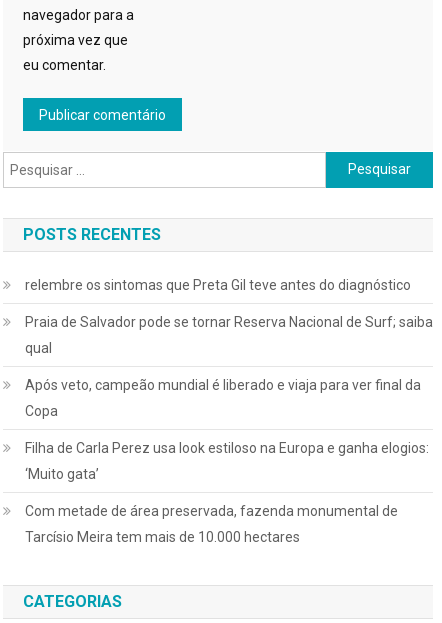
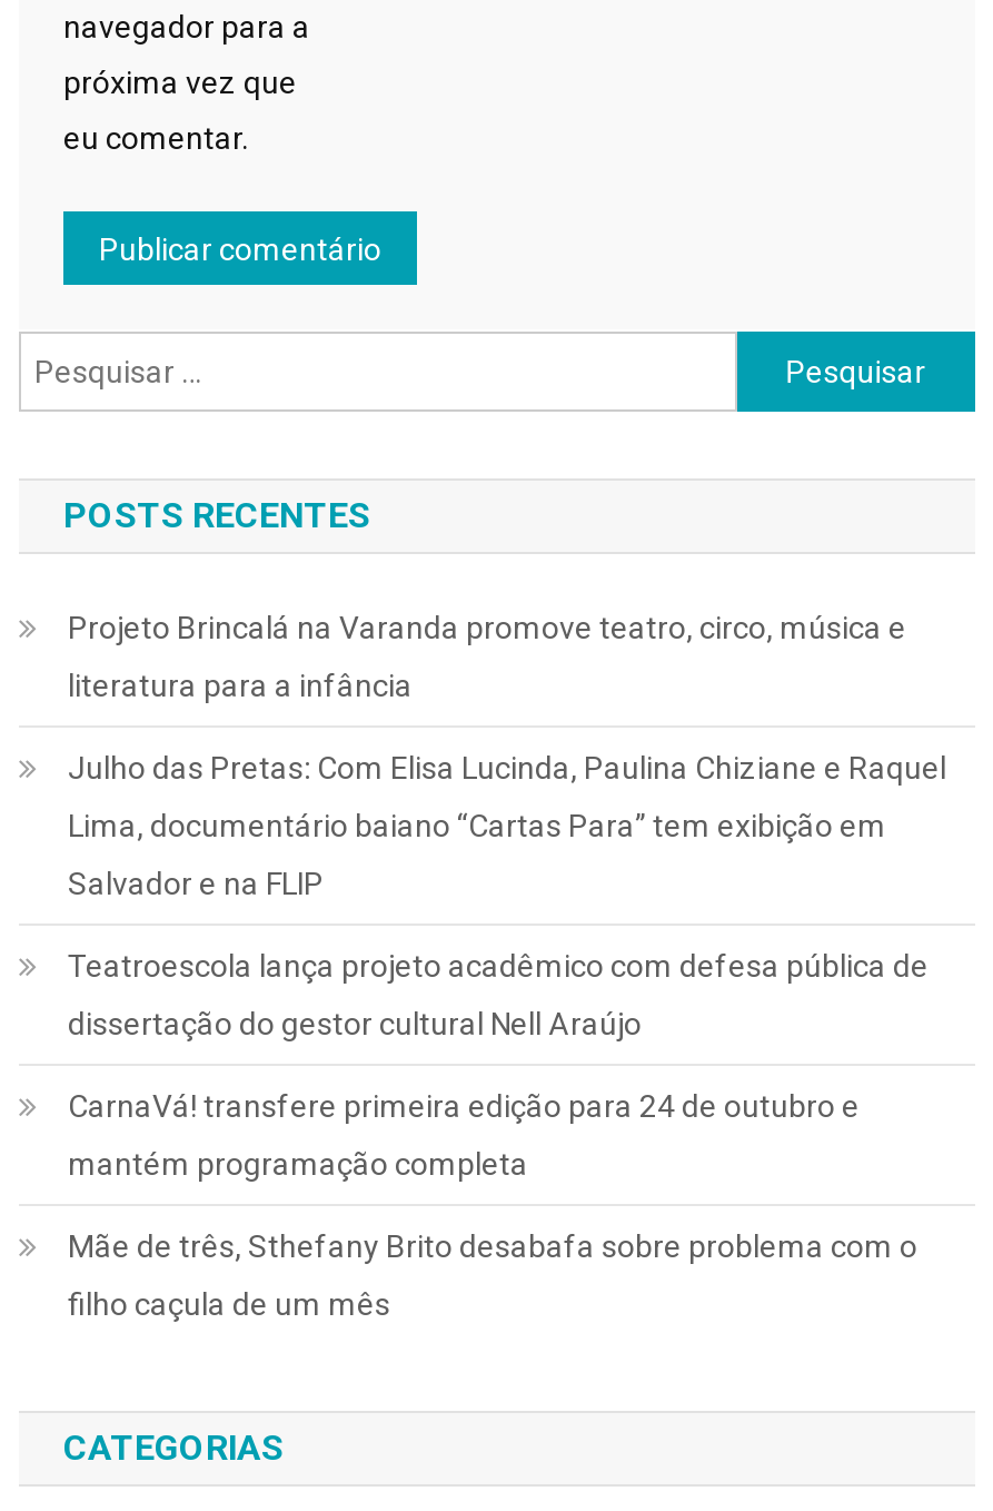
[25,276,433,544] relembre os sintomas que Preta Gil teve antes do diagnóstico | Praia de Salvador pode se tornar Reserva Nacional de Surf; saiba | qual | Após veto, campeão mundial é liberado e viaja para ver final da | Copa | Filha de Carla Perez usa look estiloso na Europa e ganha elogios: | ‘Muito gata’ | Com metade de área preservada, fazenda monumental de | Tarcísio Meira tem mais de 10.000 hectares -> [68,611,946,1323] Projeto Brincalá na Varanda promove teatro, circo, música e | literatura para a infância | Julho das Pretas: Com Elisa Lucinda, Paulina Chiziane e Raquel | Lima, documentário baiano “Cartas Para” tem exibição em | Salvador e na FLIP | Teatroescola lança projeto acadêmico com defesa pública de | dissertação do gestor cultural Nell Araújo | CarnaVá! transfere primeira edição para 24 de outubro e | mantém programação completa | Mãe de três, Sthefany Brito desabafa sobre problema com o | filho caçula de um mês

